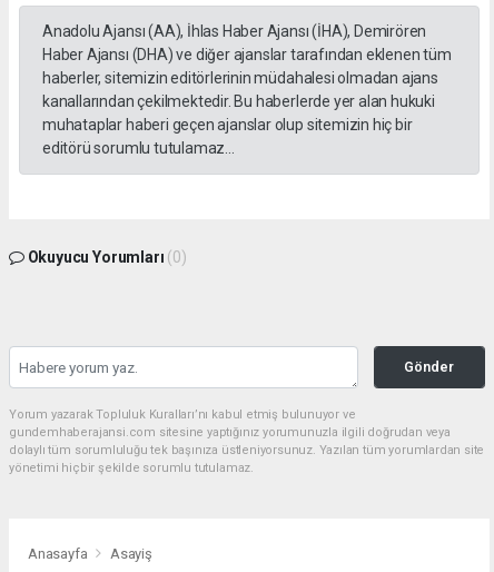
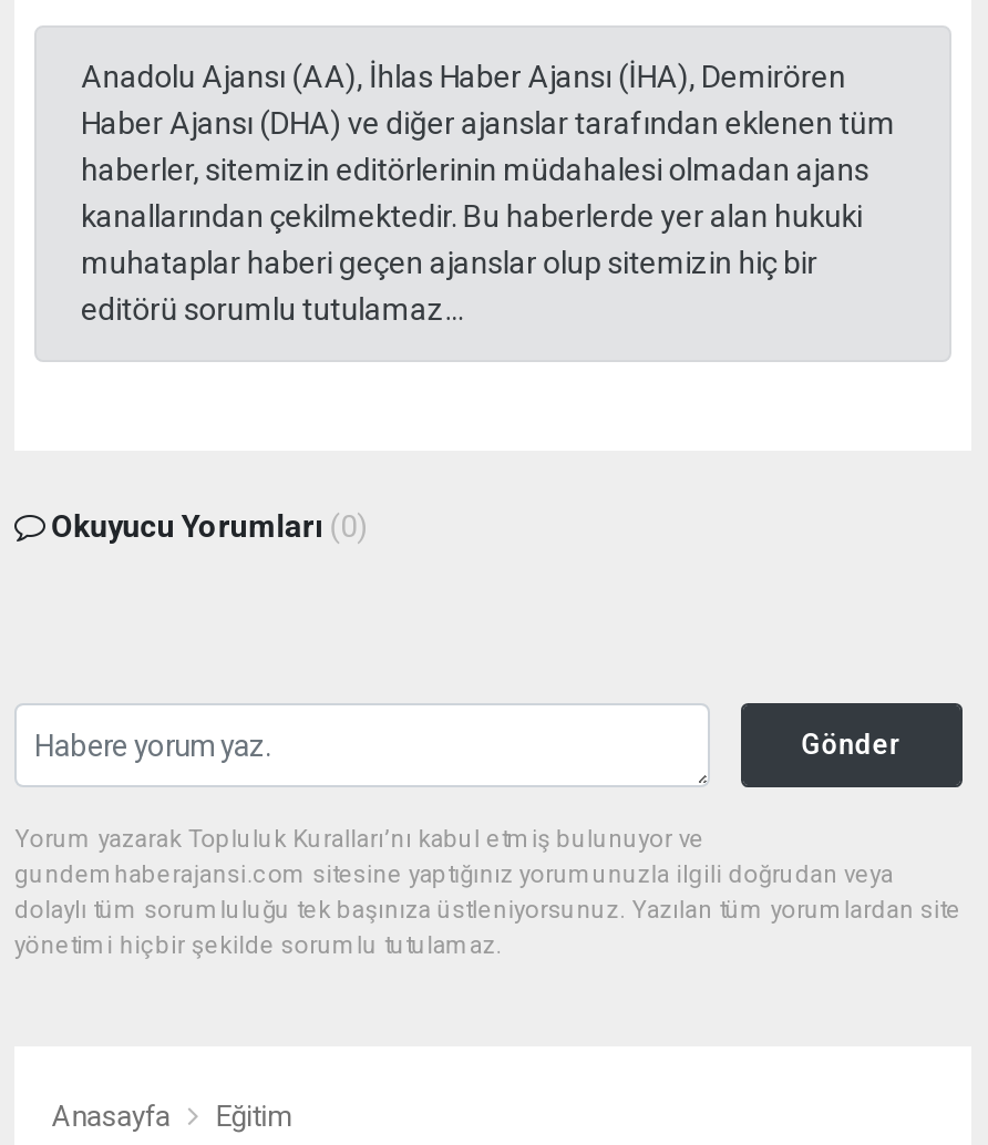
[110,545,152,562] Asayiş -> [216,1099,291,1132] Eğitim

